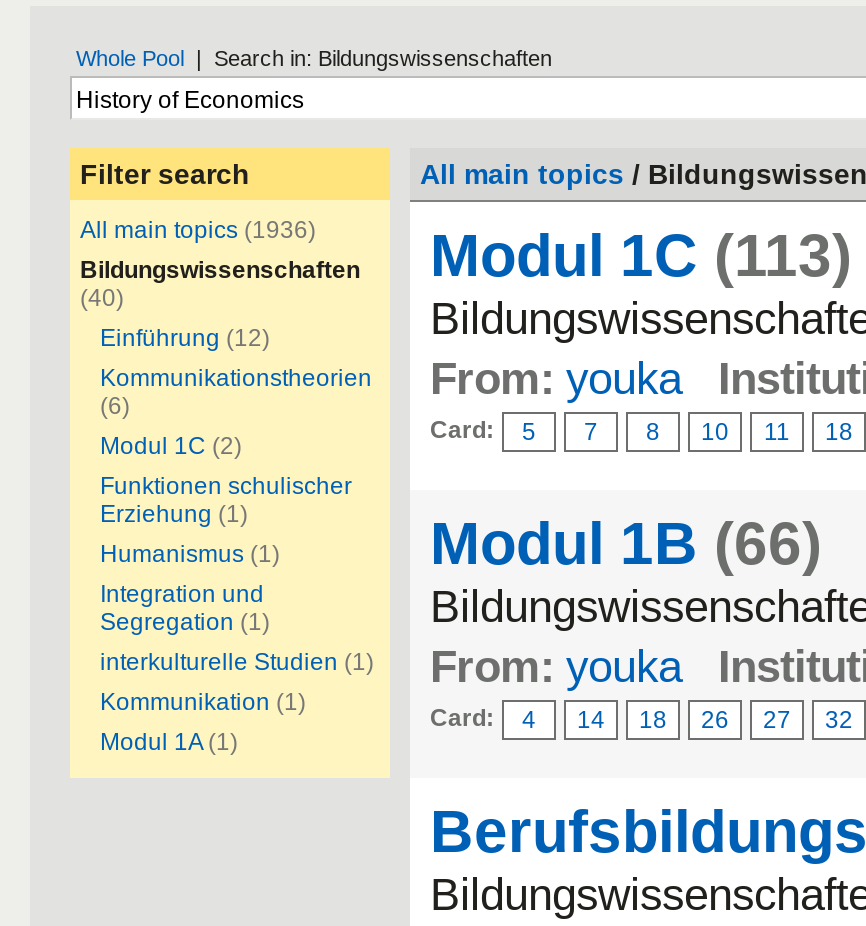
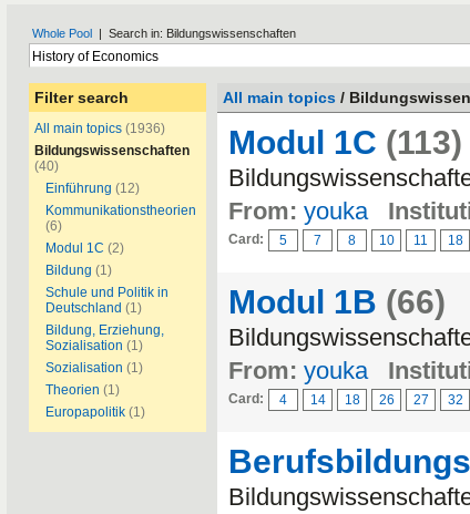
[100,472,374,756] Funktionen schulischer | Erziehung (1) | Humanismus (1) | Integration und | Segregation (1) | interkulturelle Studien (1) | Kommunikation (1) | Modul 1A (1) -> [45,263,168,420] Bildung (1) | Schule und Politik in | Deutschland (1) | Bildung, Erziehung, | Sozialisation (1) | Sozialisation (1) | Theorien (1) | Europapolitik (1)

